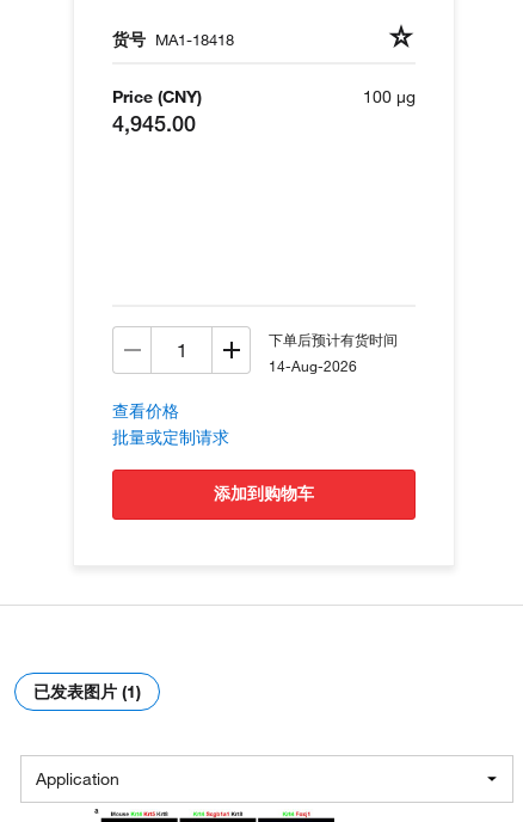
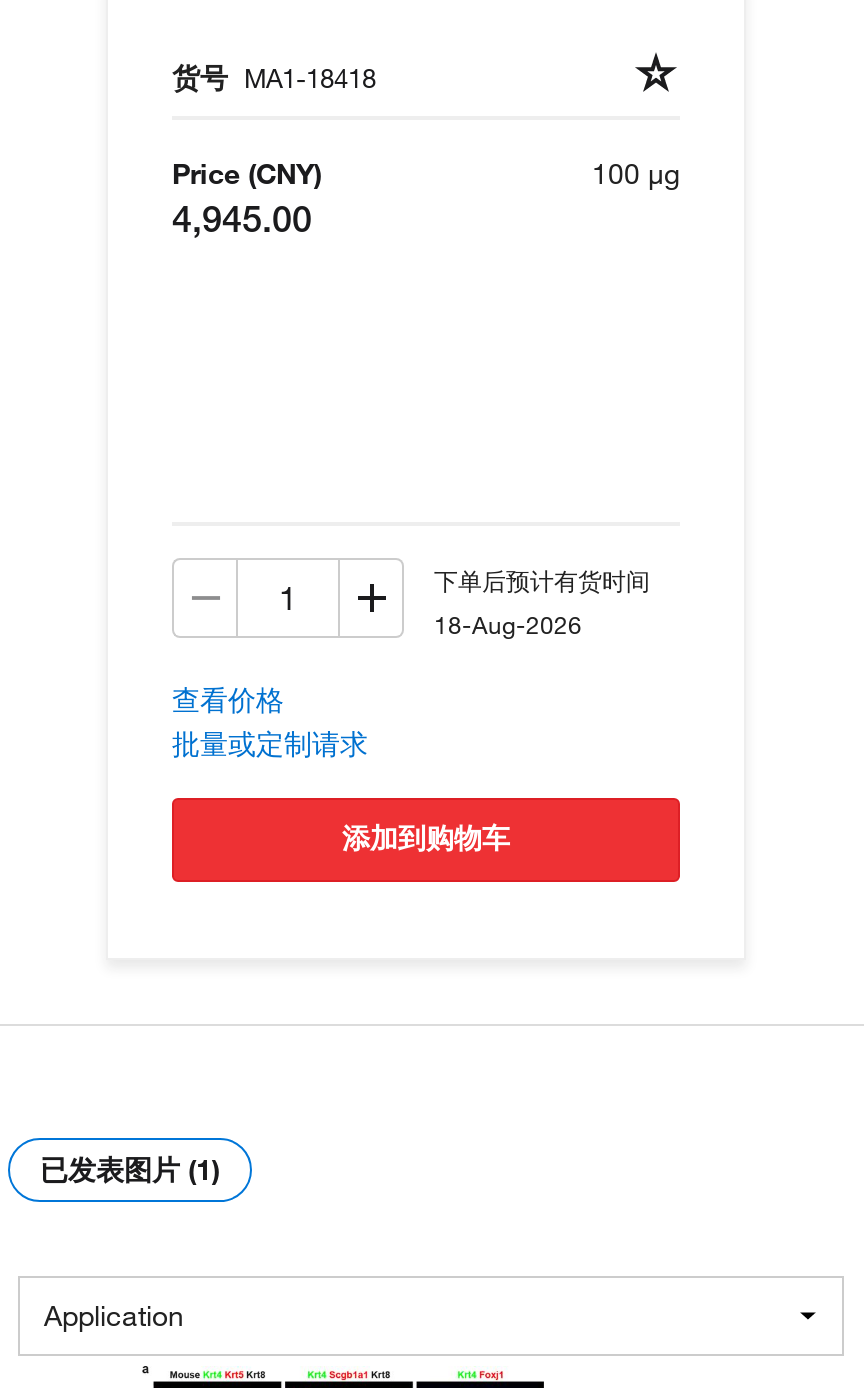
[269,356,357,375] 14-Aug-2026 -> [434,608,582,640] 18-Aug-2026

